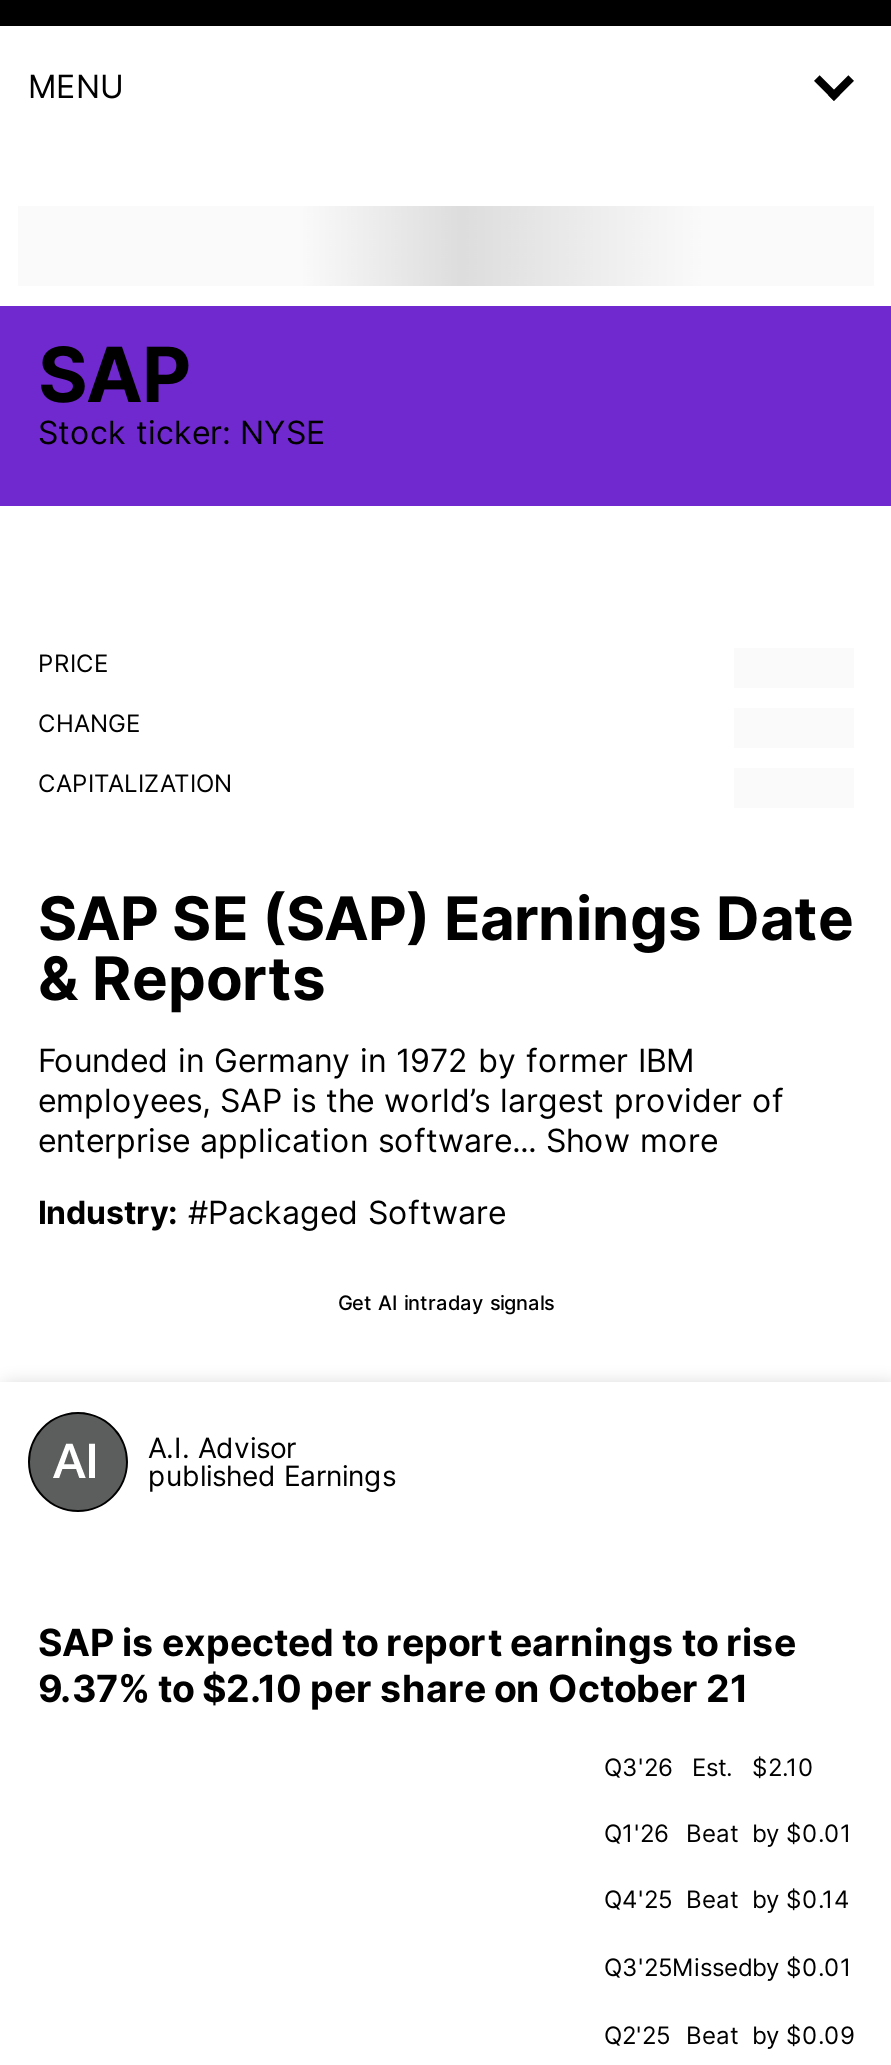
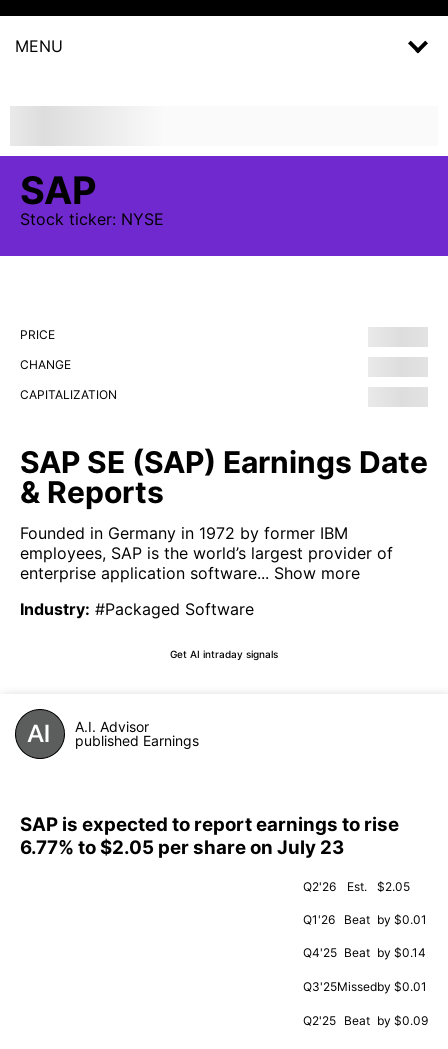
[38,1665,748,1711] 9.37% to $2.10 per share on October 21 -> [20,836,344,859] 6.77% to $2.05 per share on July 23
[604,1751,672,1781] Q3'26 -> [303,879,336,894] Q2'26
[752,1751,814,1781] $2.10 -> [377,879,410,894] $2.05

